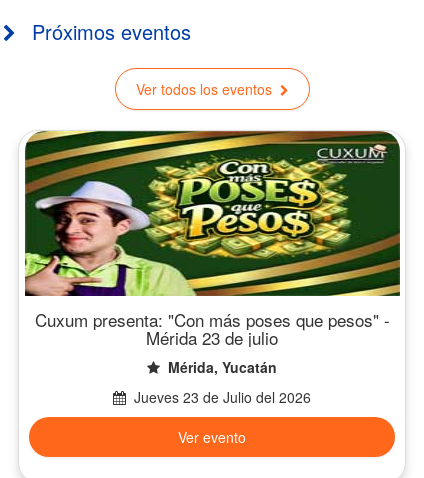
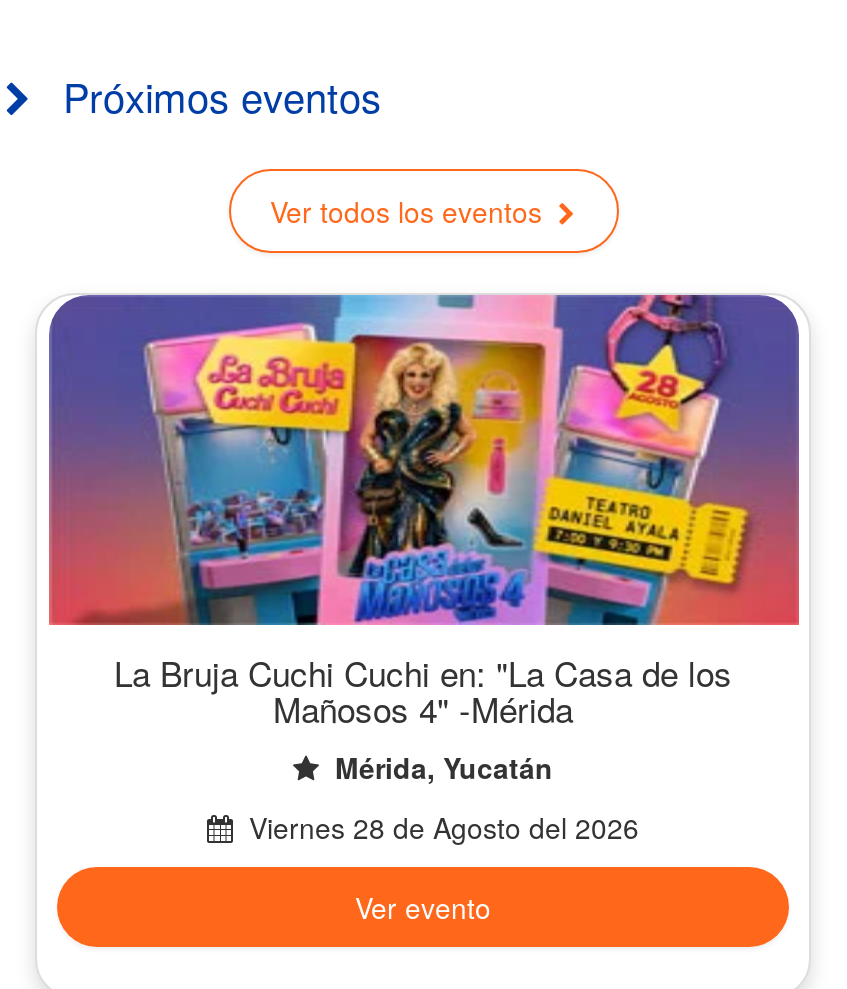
[24,130,401,350] [image] | Cuxum presenta: "Con más poses que pesos" - | Mérida 23 de julio -> [47,293,801,734] [image] | La Bruja Cuchi Cuchi en: "La Casa de los | Mañosos 4" -Mérida
[126,387,311,407] Jueves 23 de Julio del 2026 -> [233,808,639,848] Viernes 28 de Agosto del 2026

